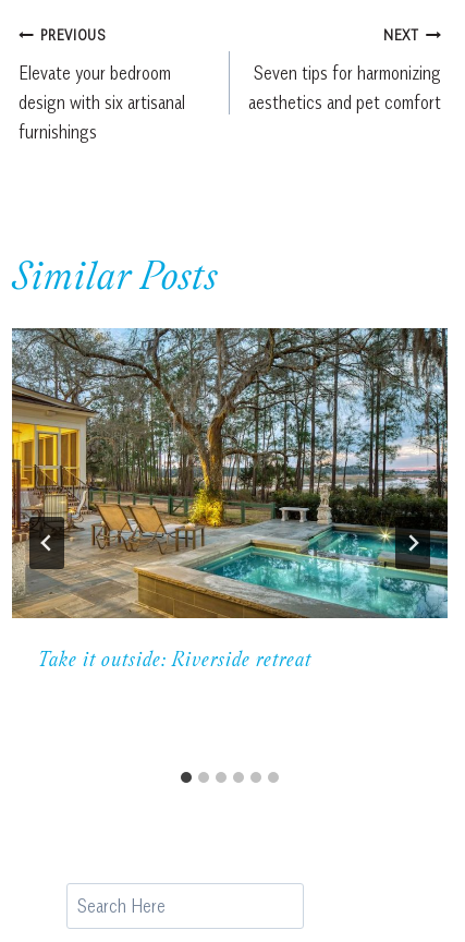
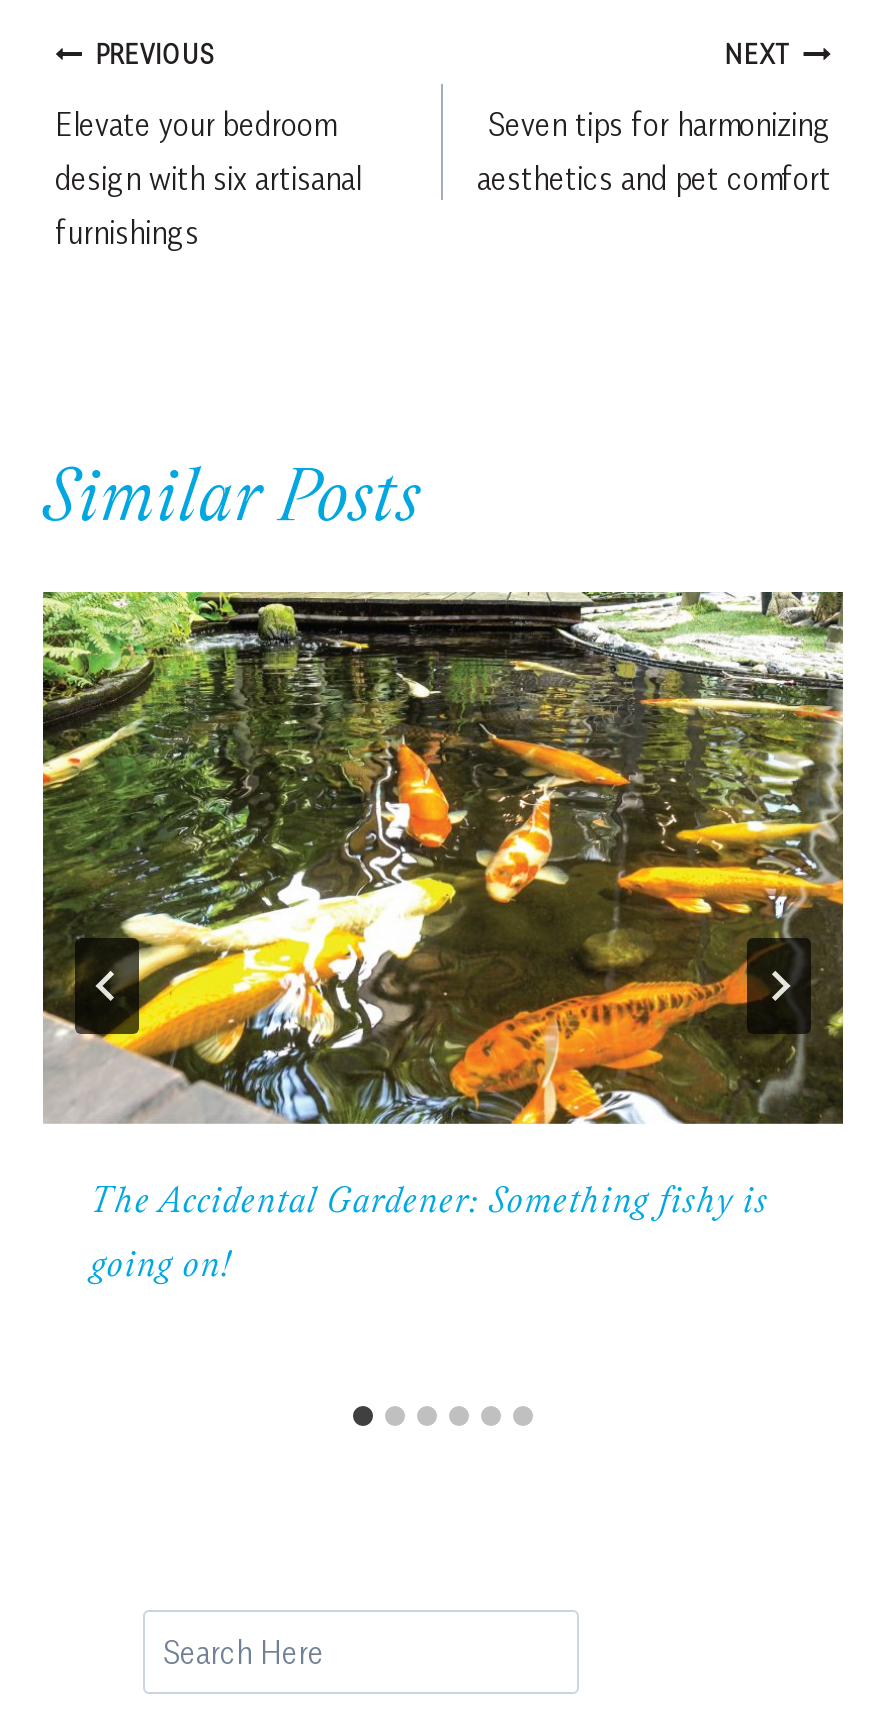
[11,327,449,673] [image] | Take it outside: Riverside retreat -> [41,590,845,1288] [image] | The Accidental Gardener: Something fishy is | going on!

